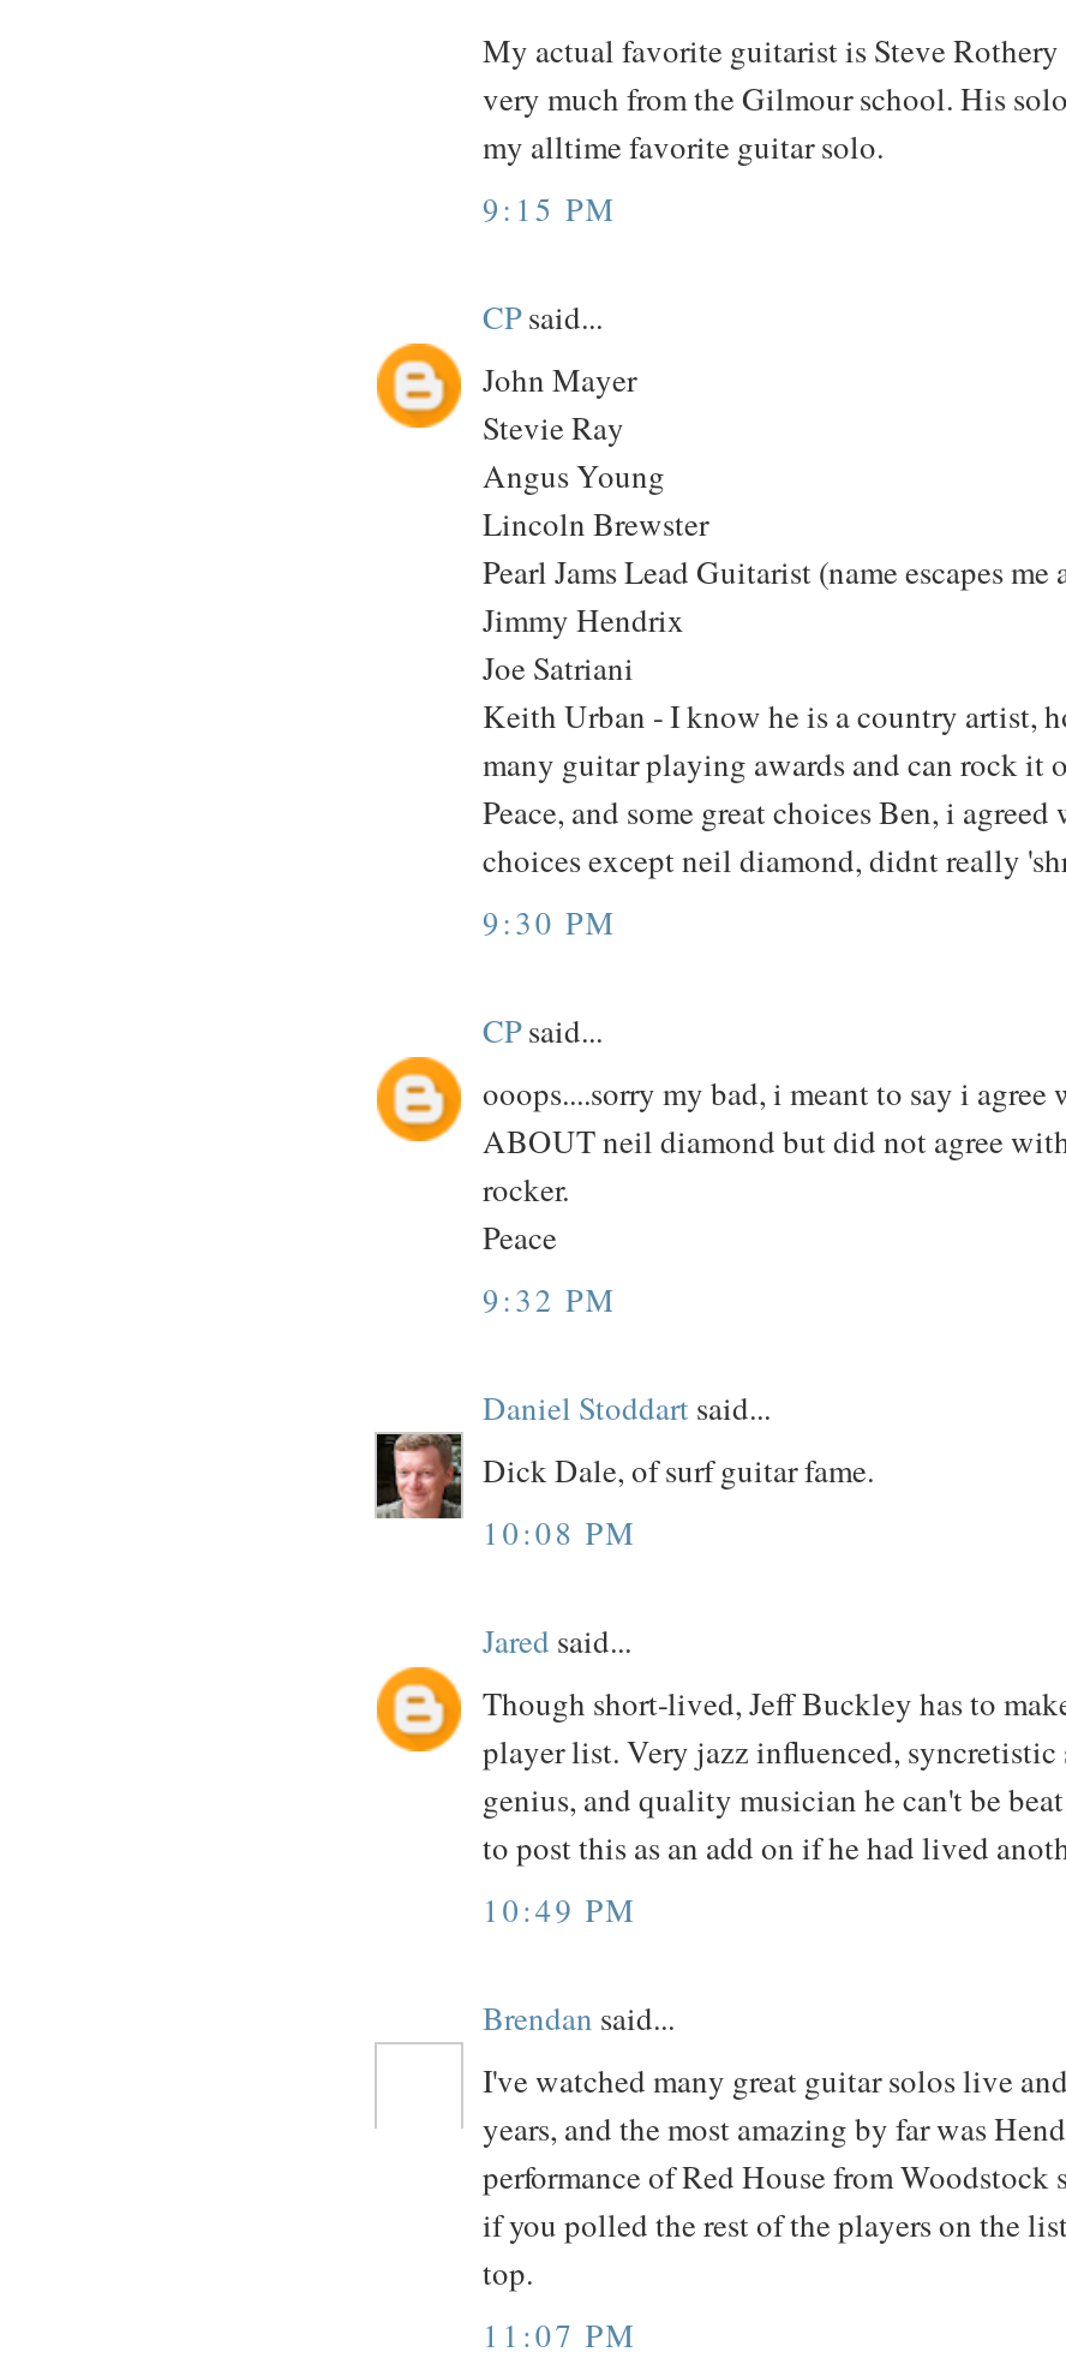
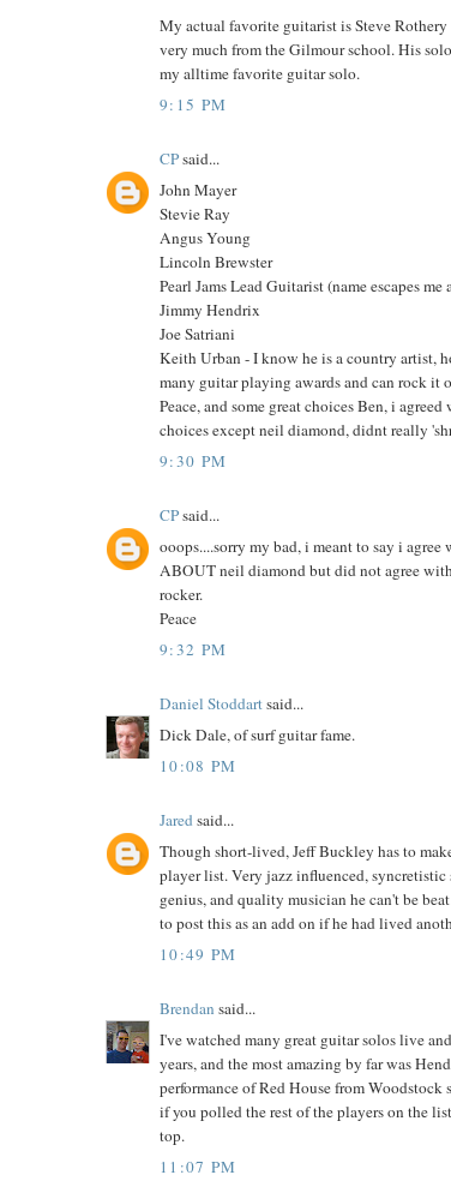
none -> [106,1020,150,1065] [image]

